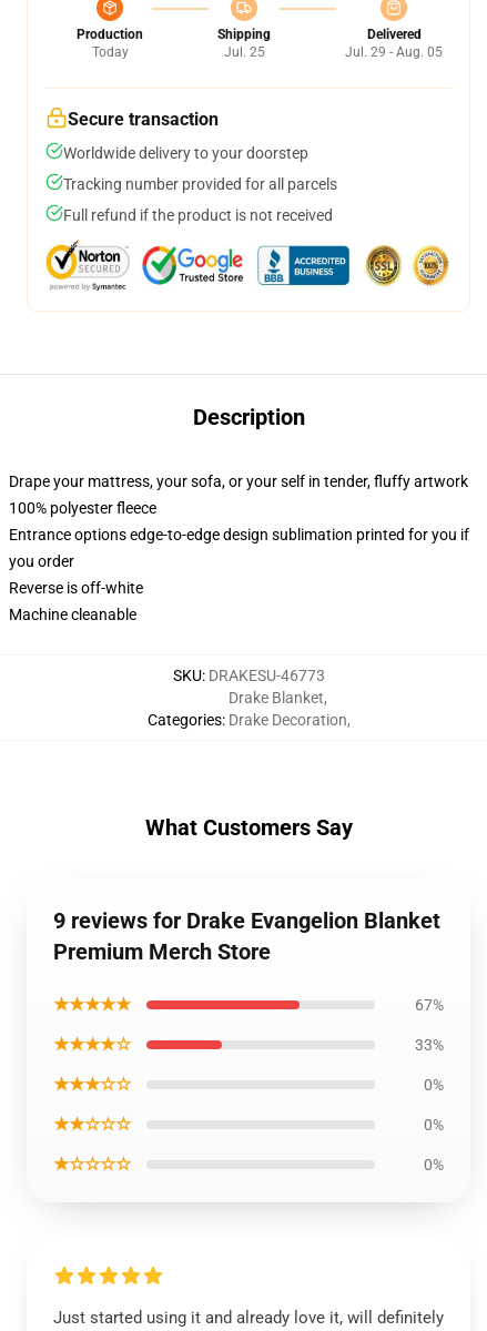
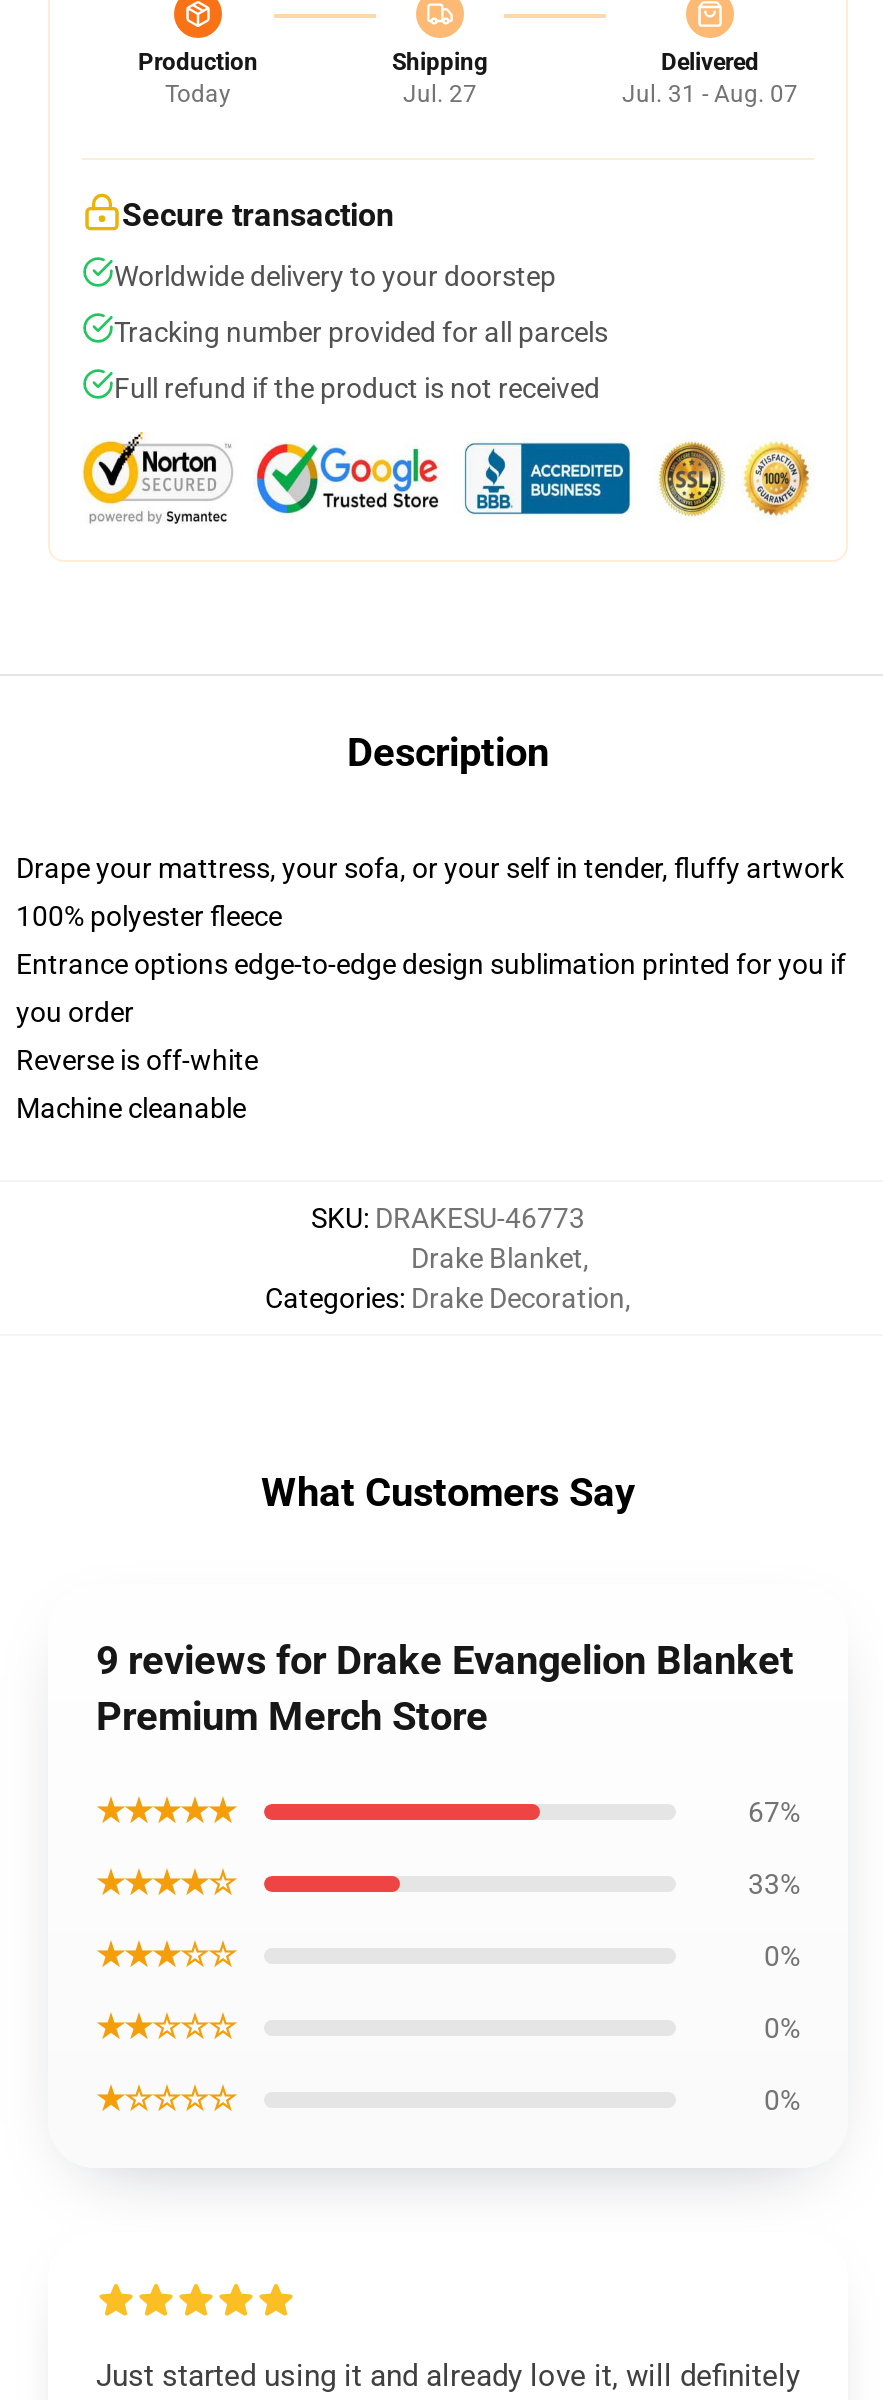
[224,44,265,60] Jul. 25 -> [403,80,477,108] Jul. 27
[345,44,443,60] Jul. 29 - Aug. 05 -> [622,80,798,108] Jul. 31 - Aug. 07

